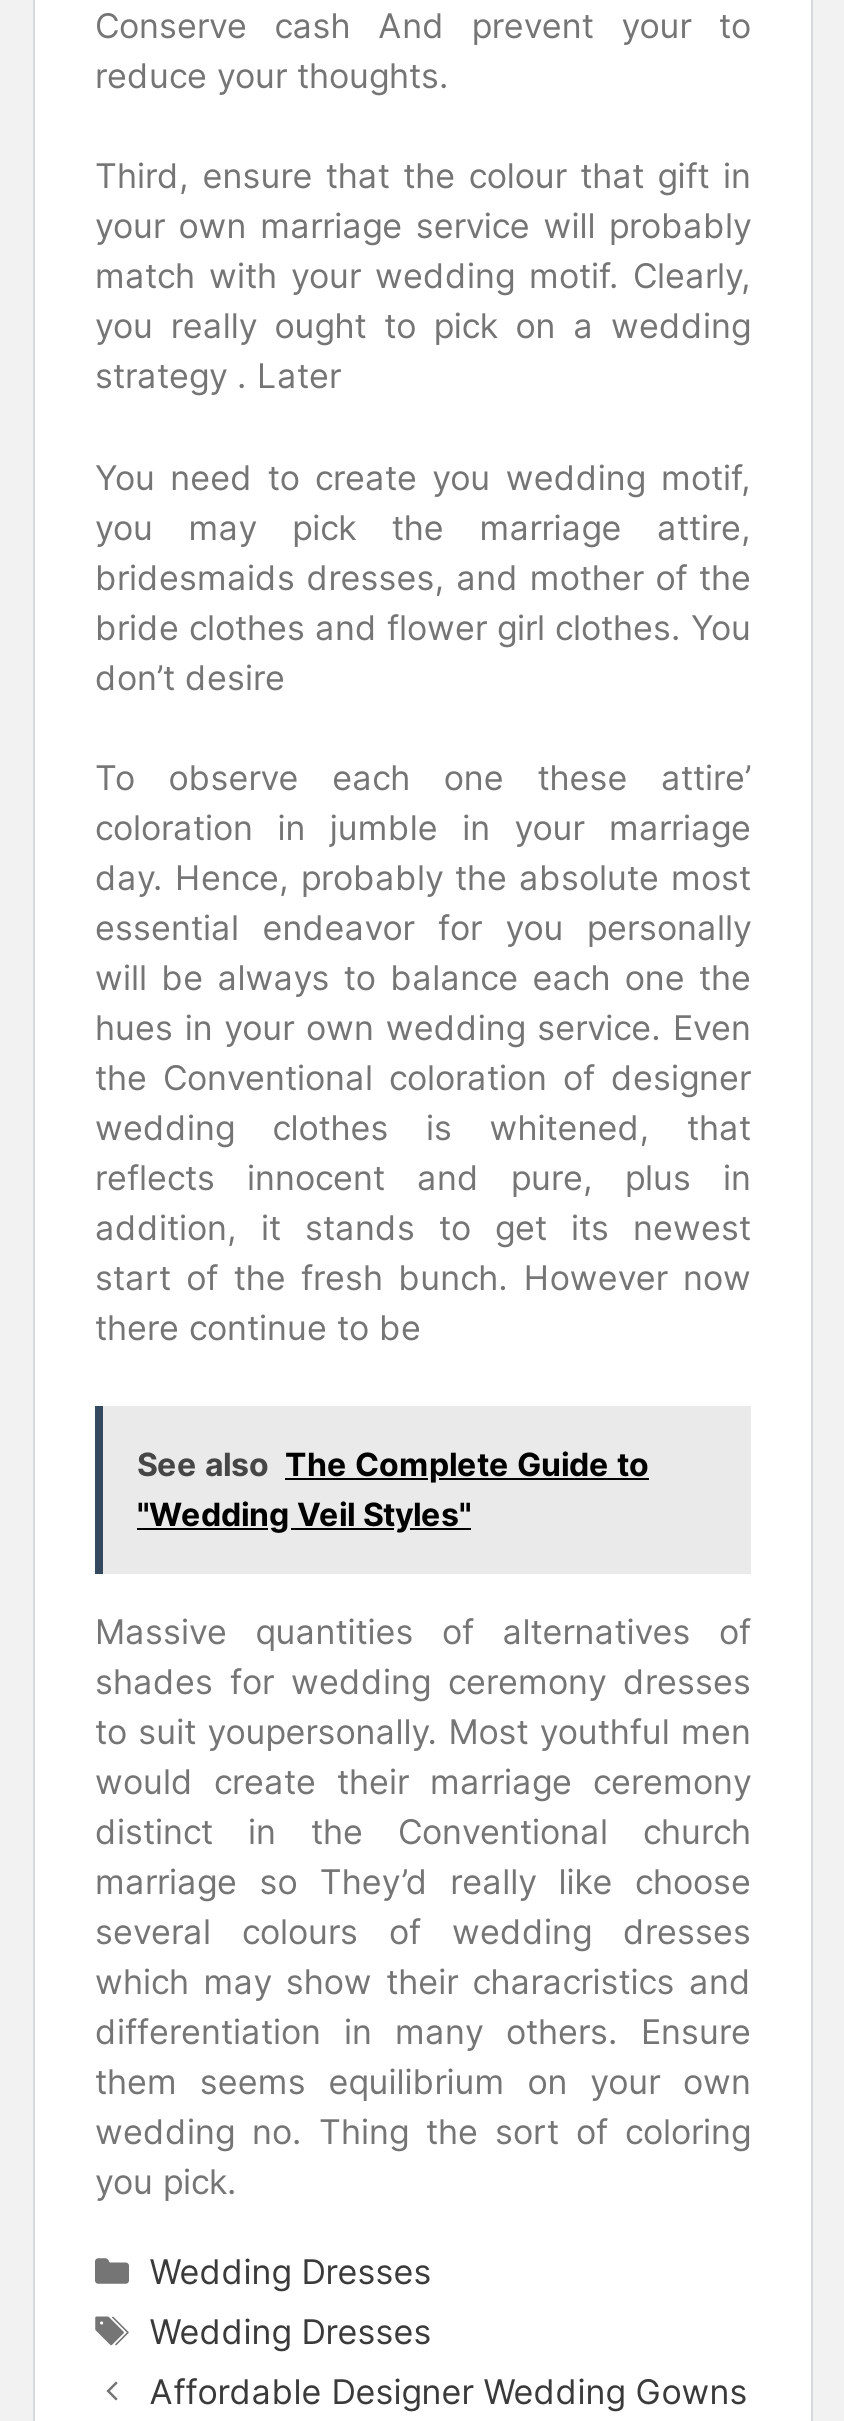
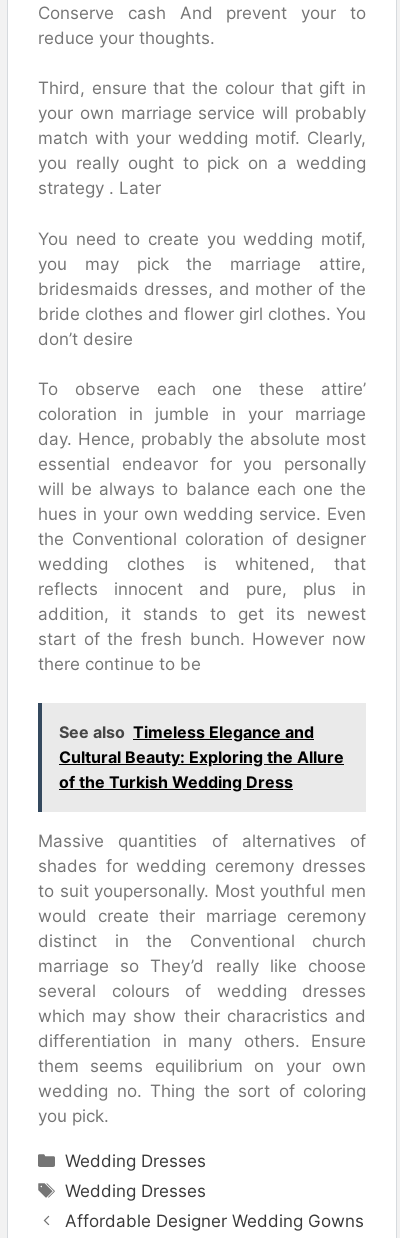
[137,1443,649,1533] See also The Complete Guide to | "Wedding Veil Styles" -> [59,721,344,791] See also Timeless Elegance and | Cultural Beauty: Exploring the Allure | of the Turkish Wedding Dress

